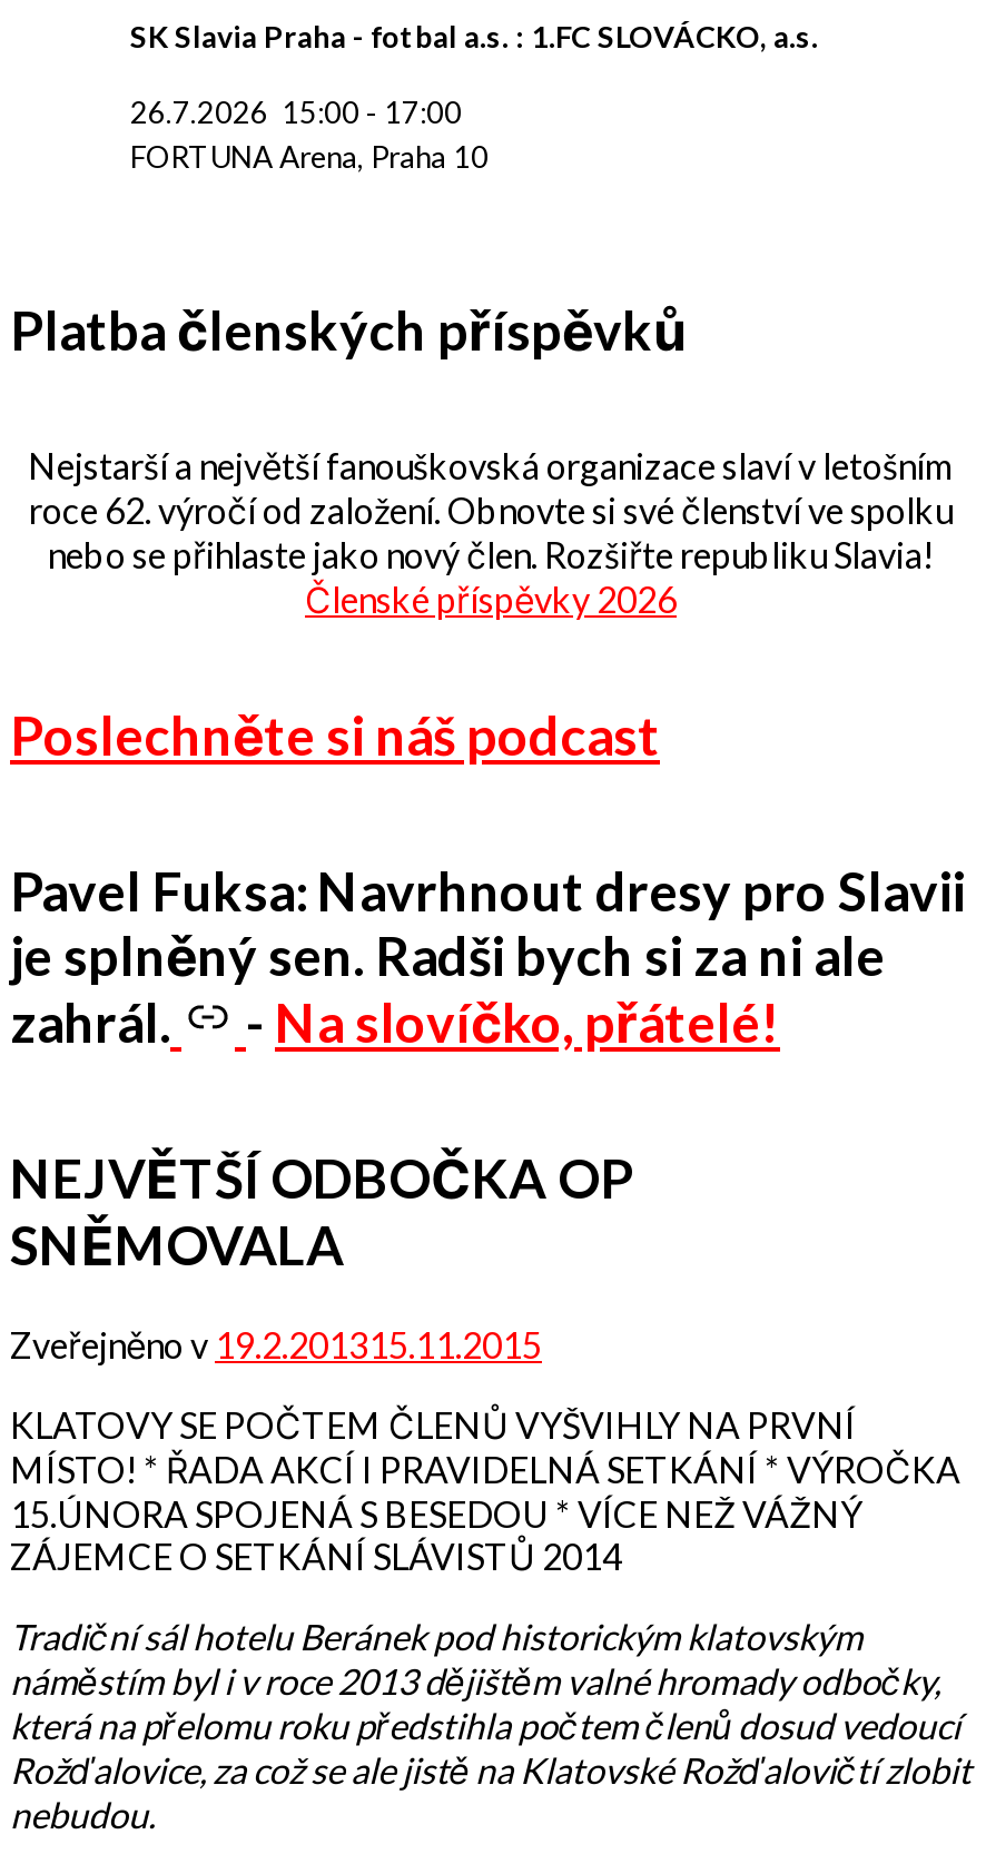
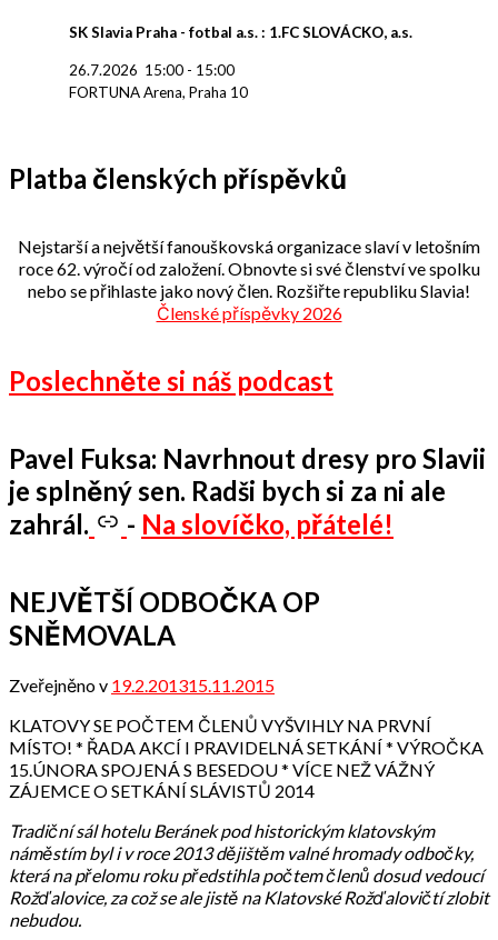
[130,94,462,130] 26.7.2026 15:00 - 17:00 -> [69,61,235,79] 26.7.2026 15:00 - 15:00

